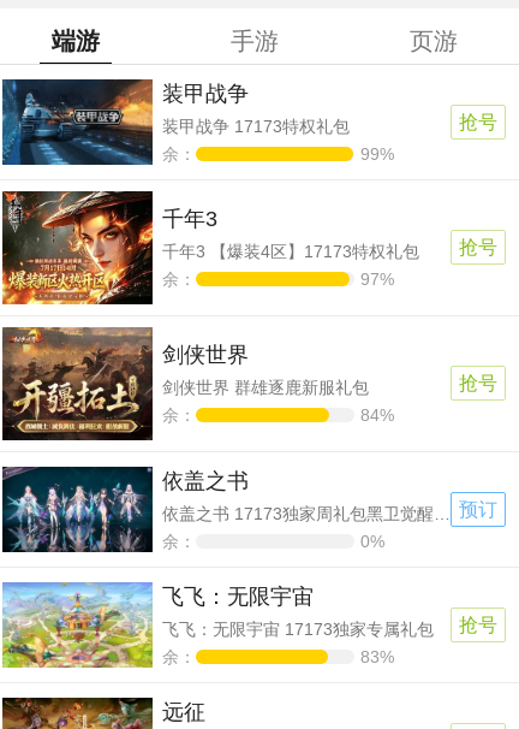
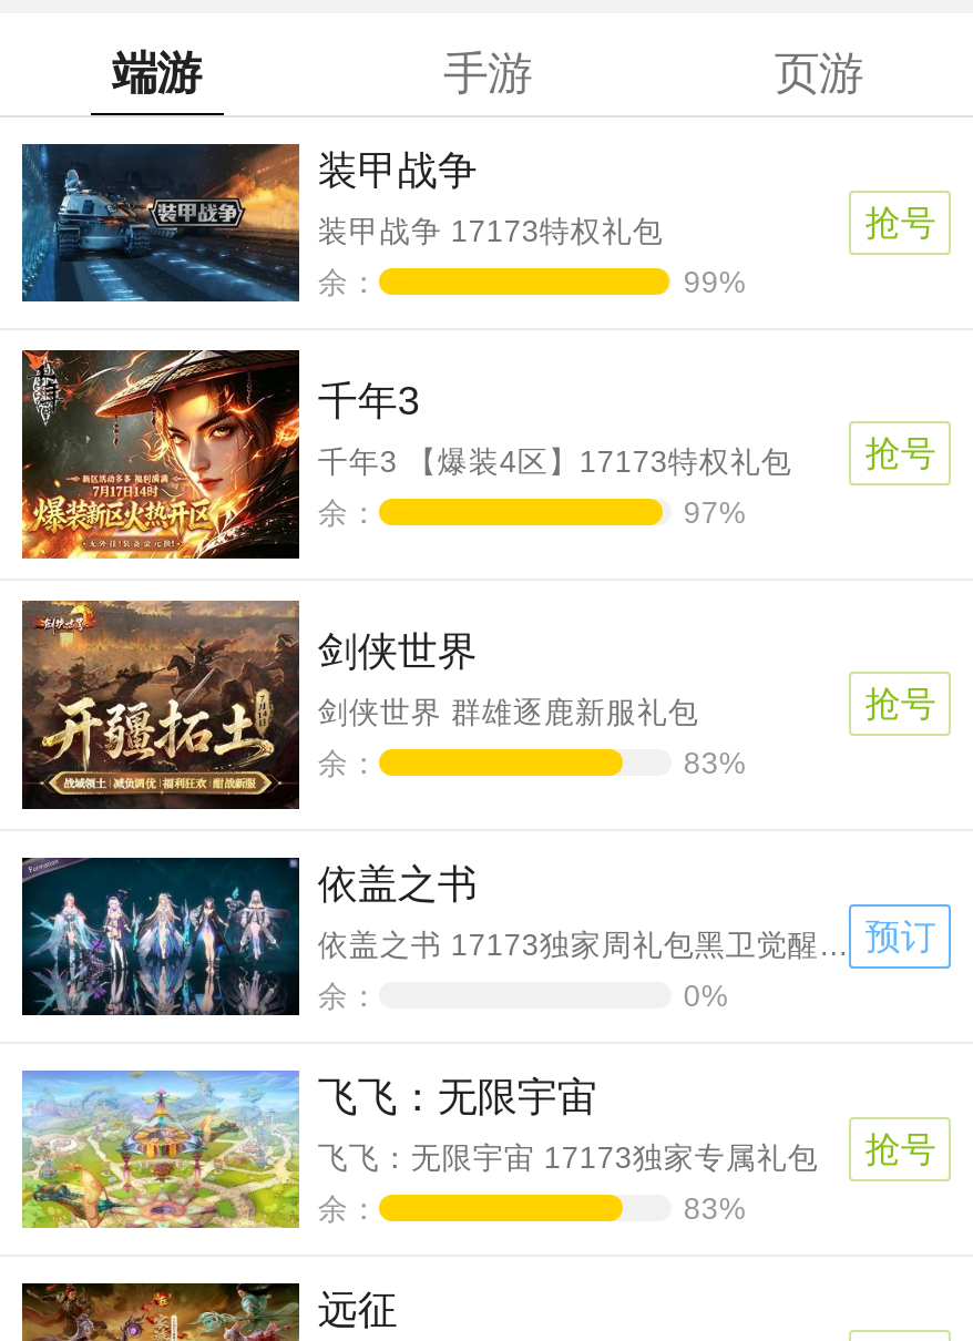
[361,407,395,425] 84% -> [684,748,746,781] 83%

